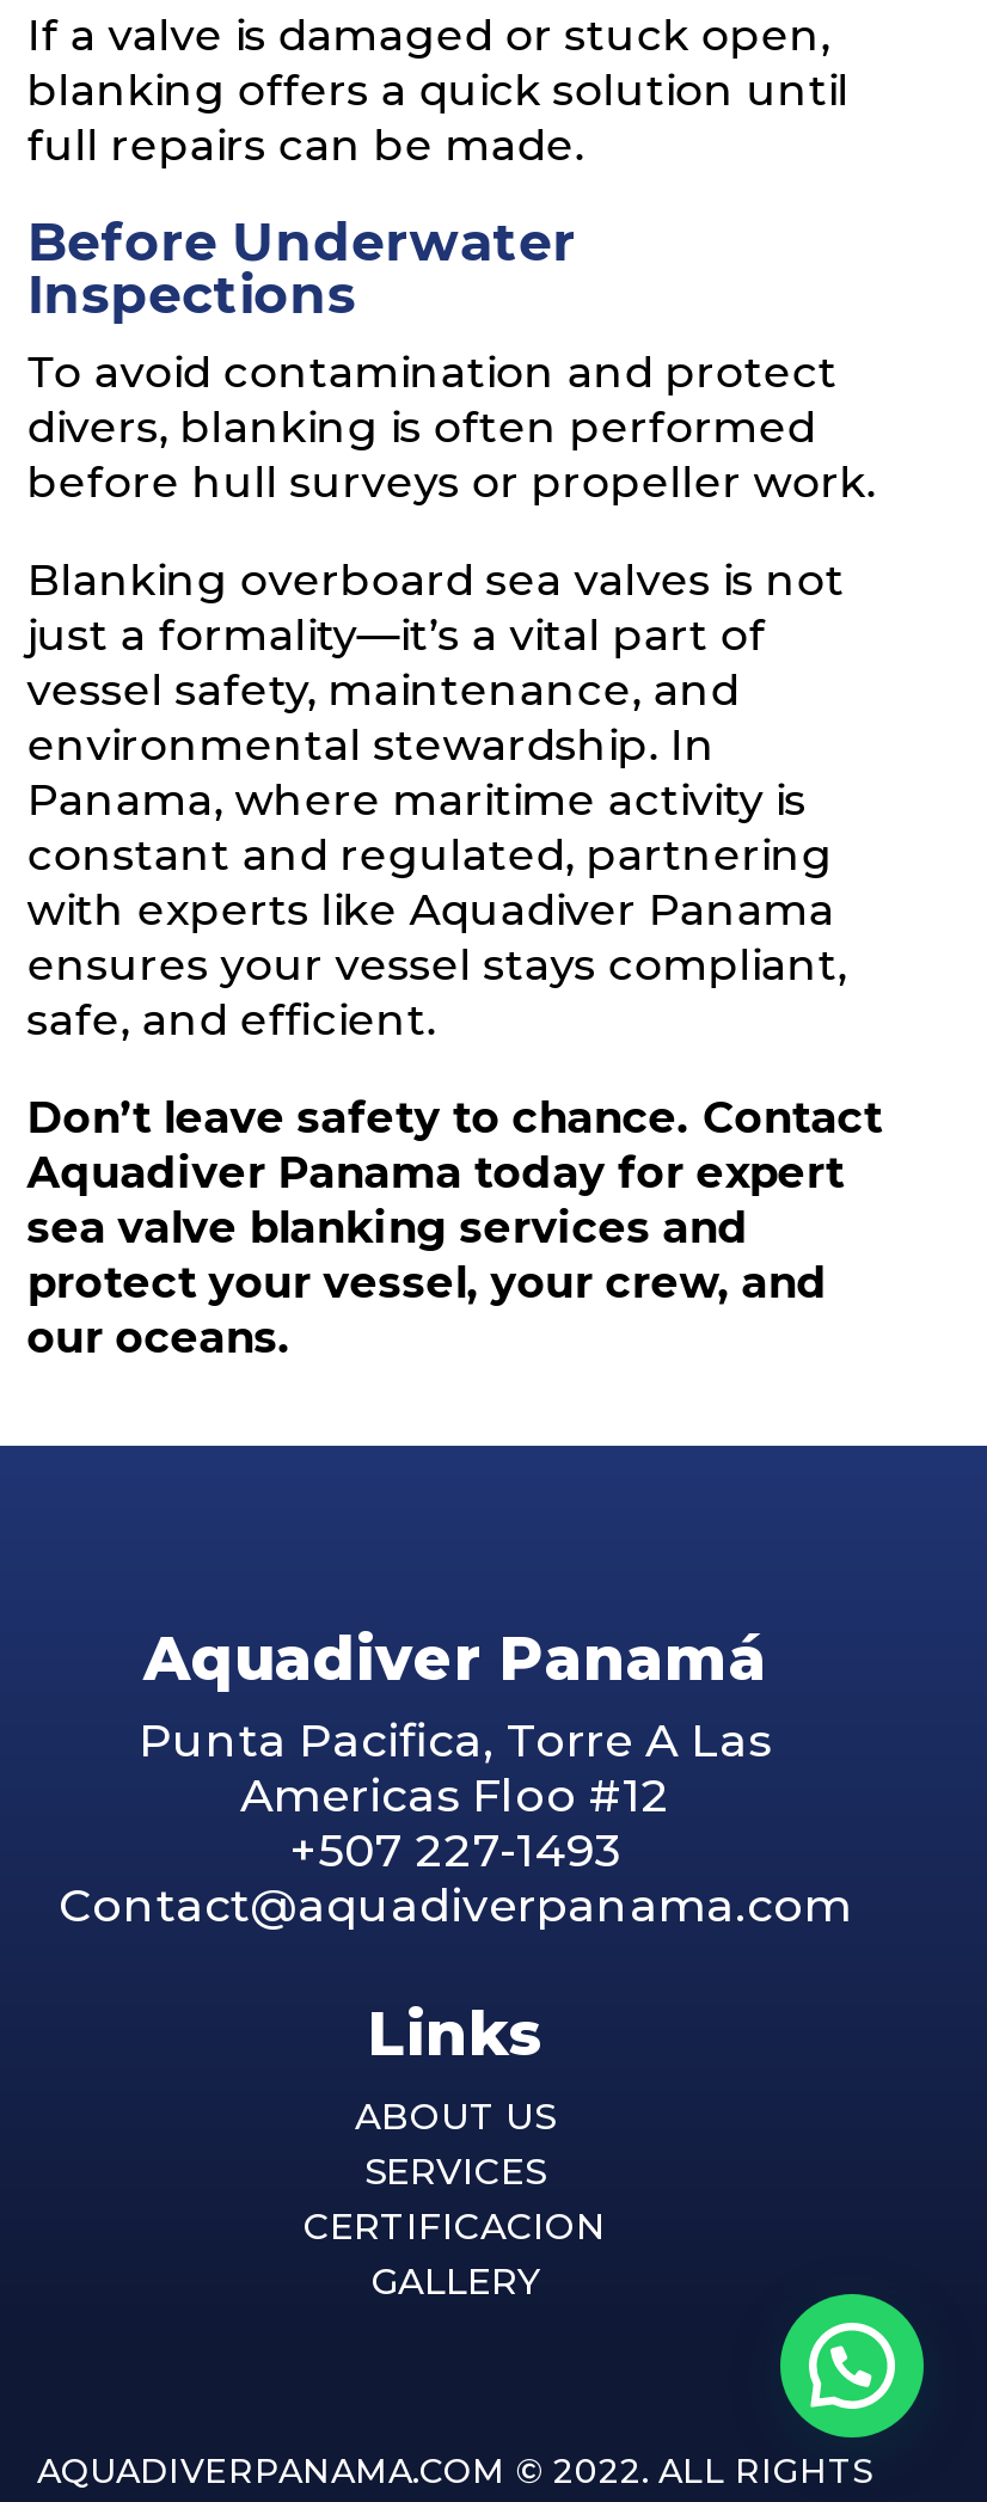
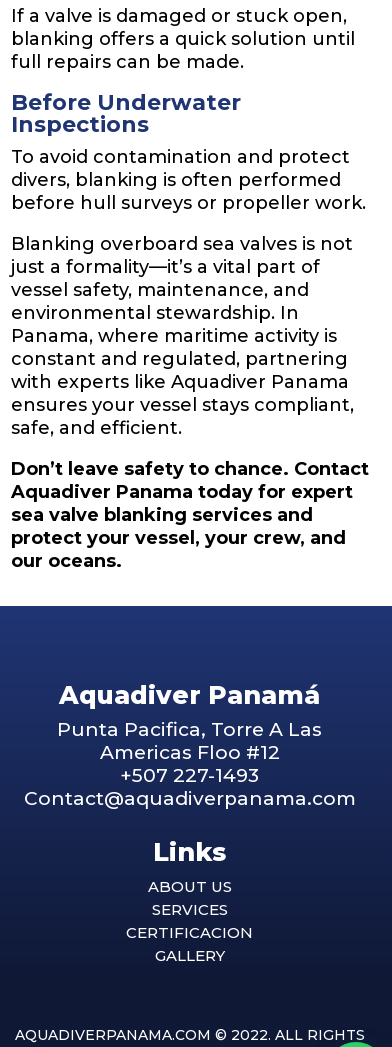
[778,2292,926,2440] [image] -> none

